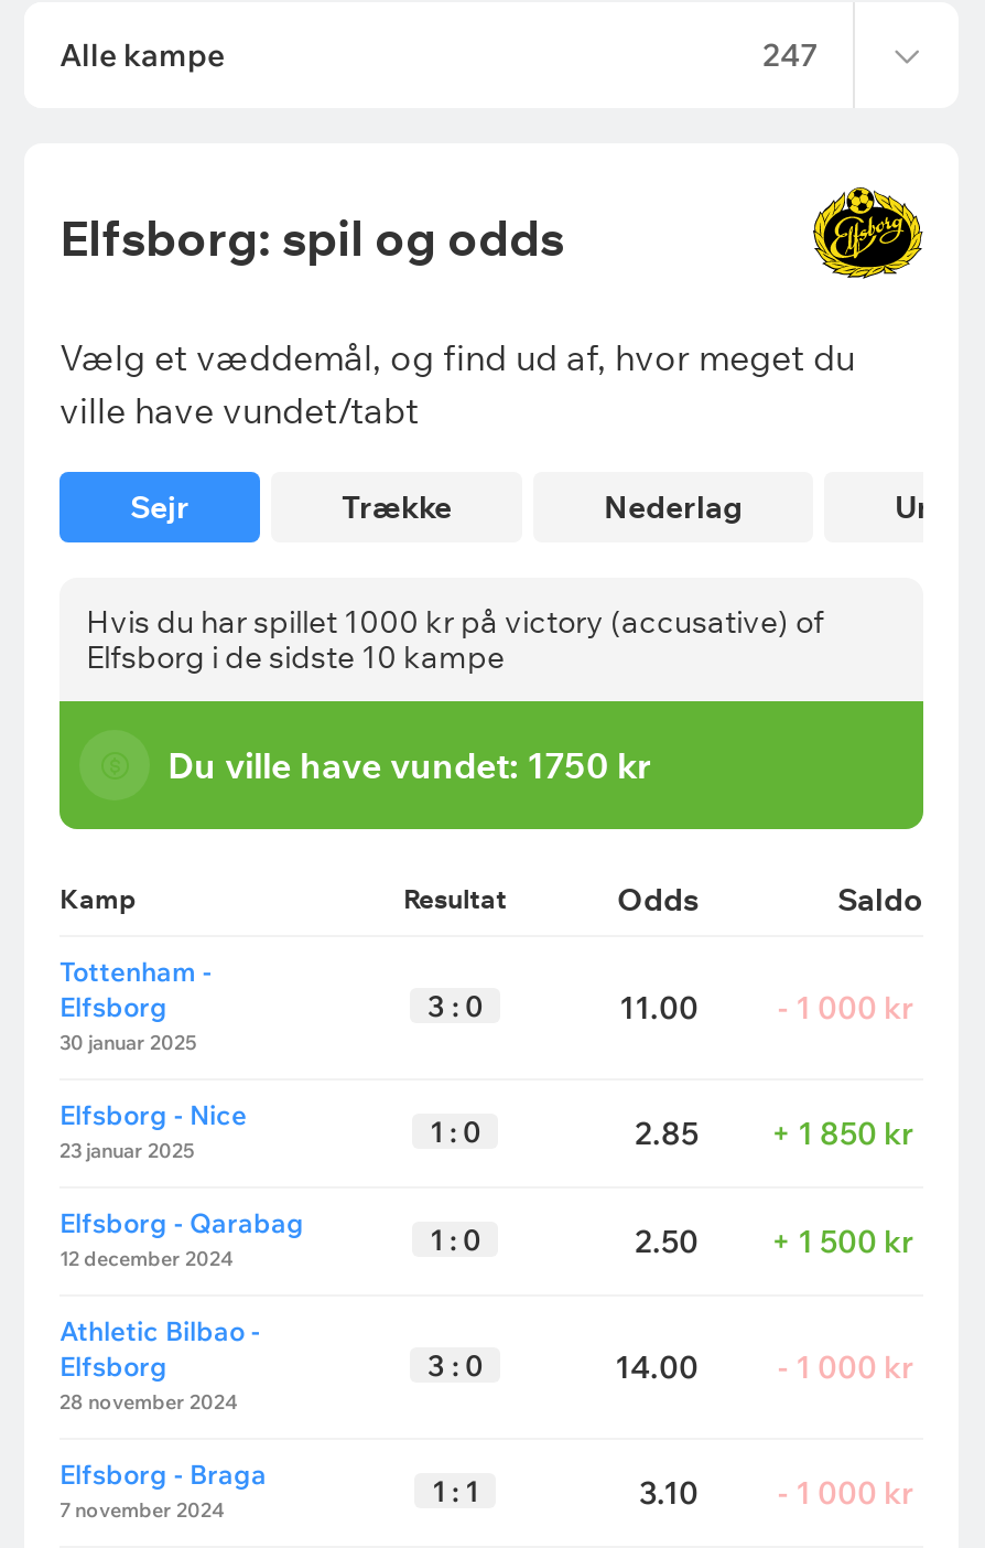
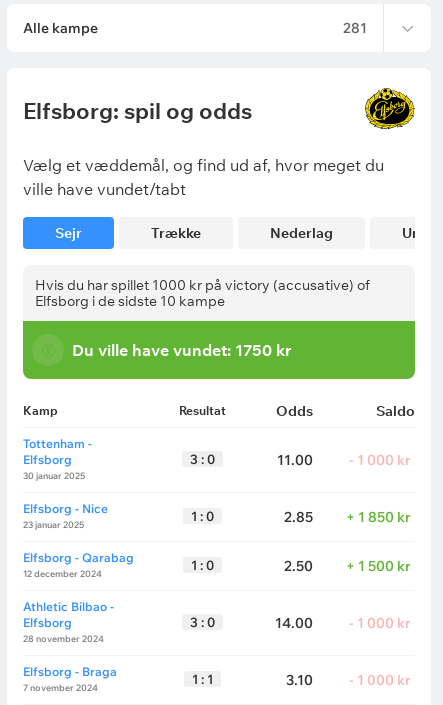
[762,35,818,75] 247 -> [343,19,367,37] 281

